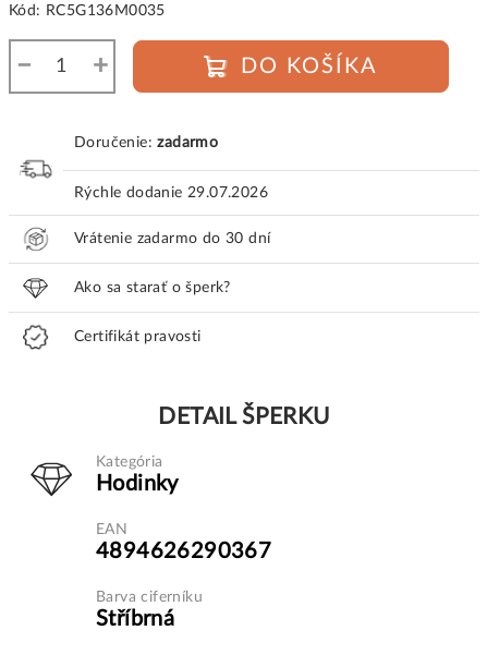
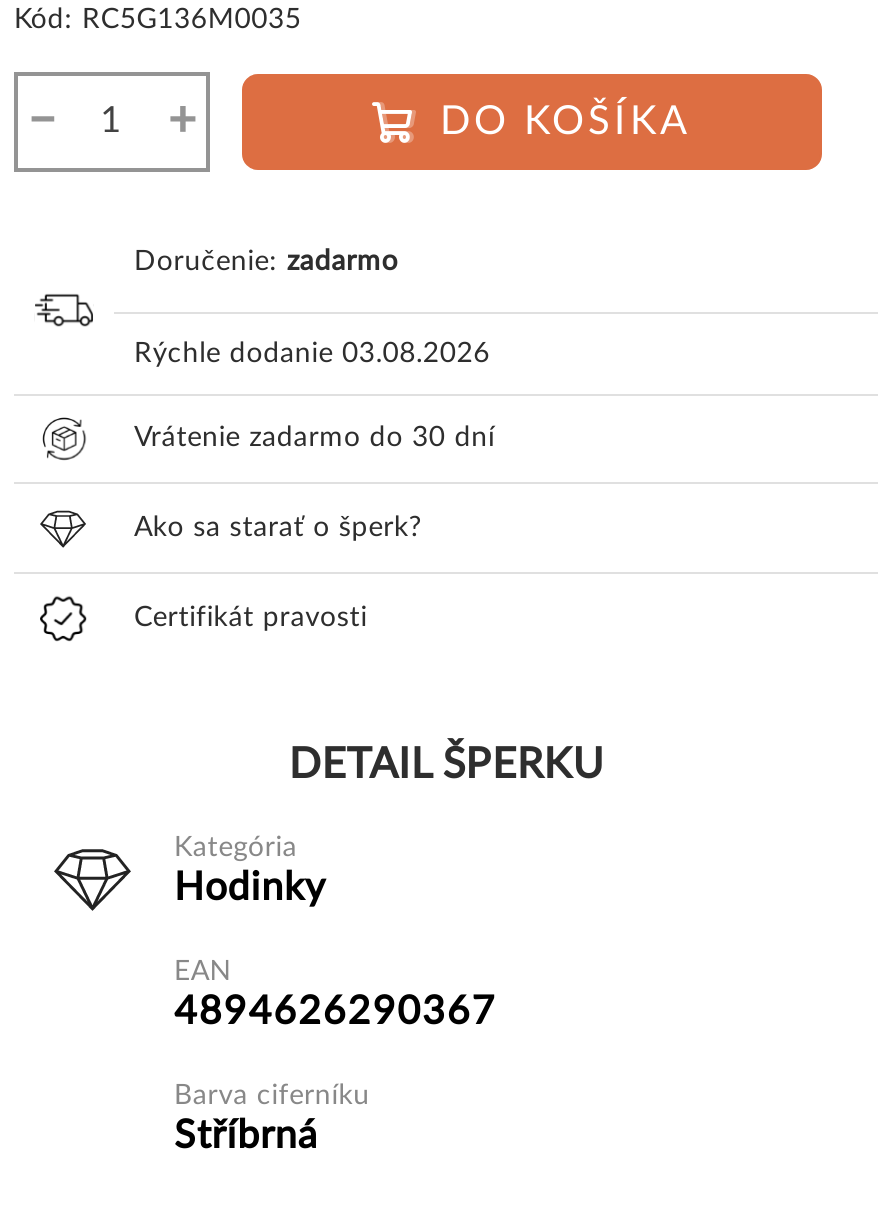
[74,185,268,201] Rýchle dodanie 29.07.2026 -> [134,340,490,368] Rýchle dodanie 03.08.2026

